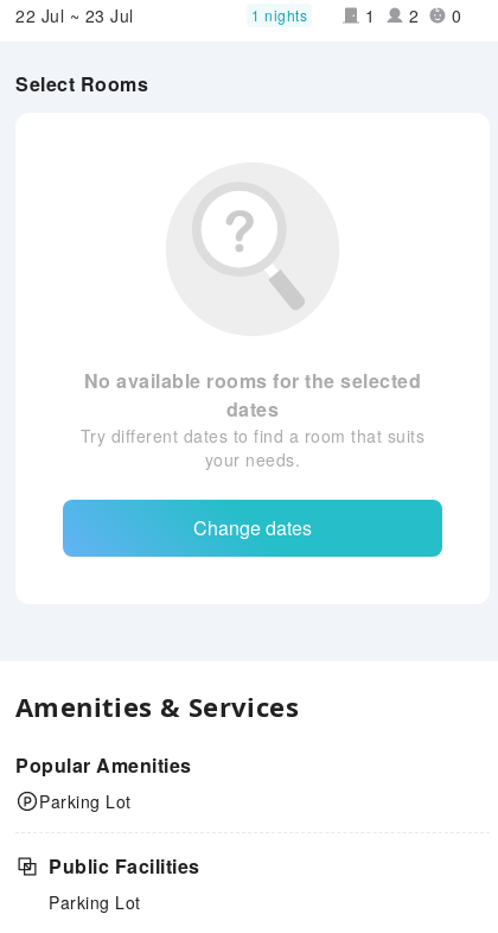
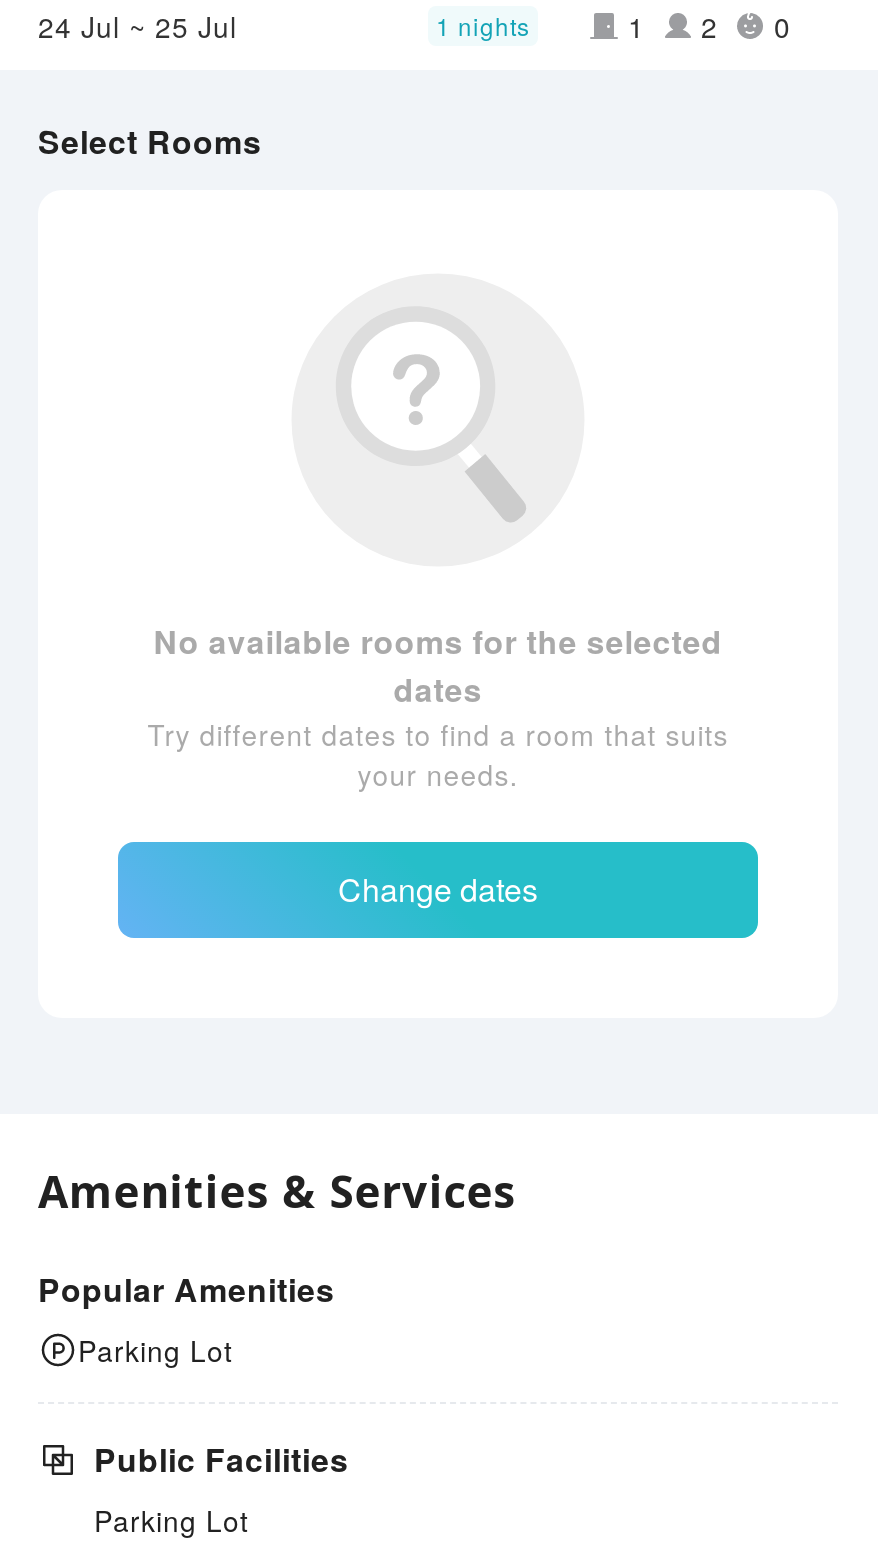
[15,4,133,27] 22 Jul ~ 23 Jul -> [38,6,237,46] 24 Jul ~ 25 Jul

